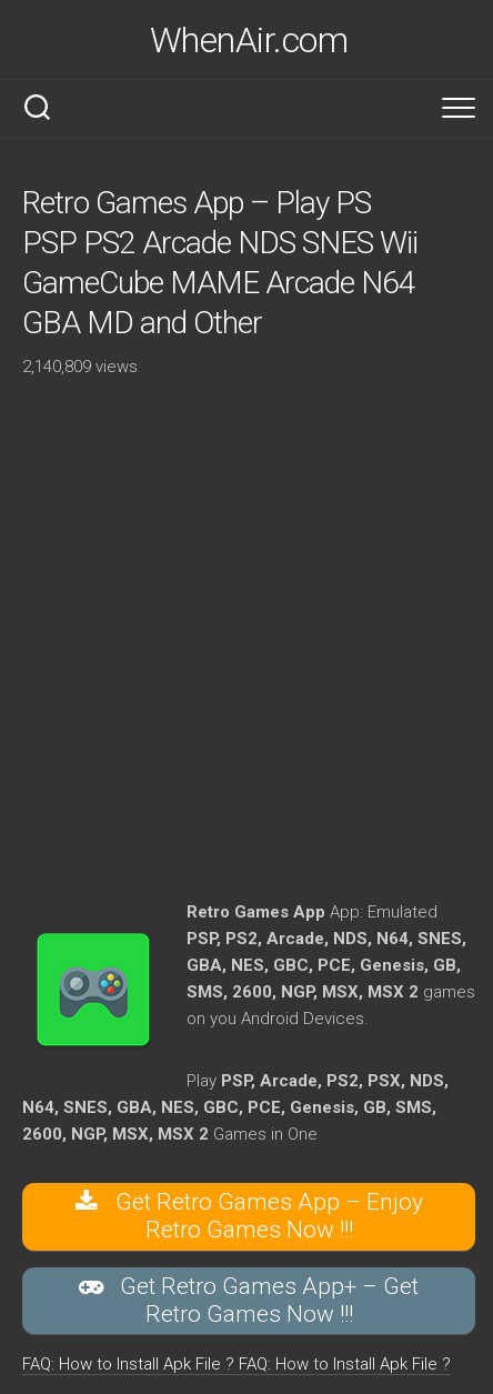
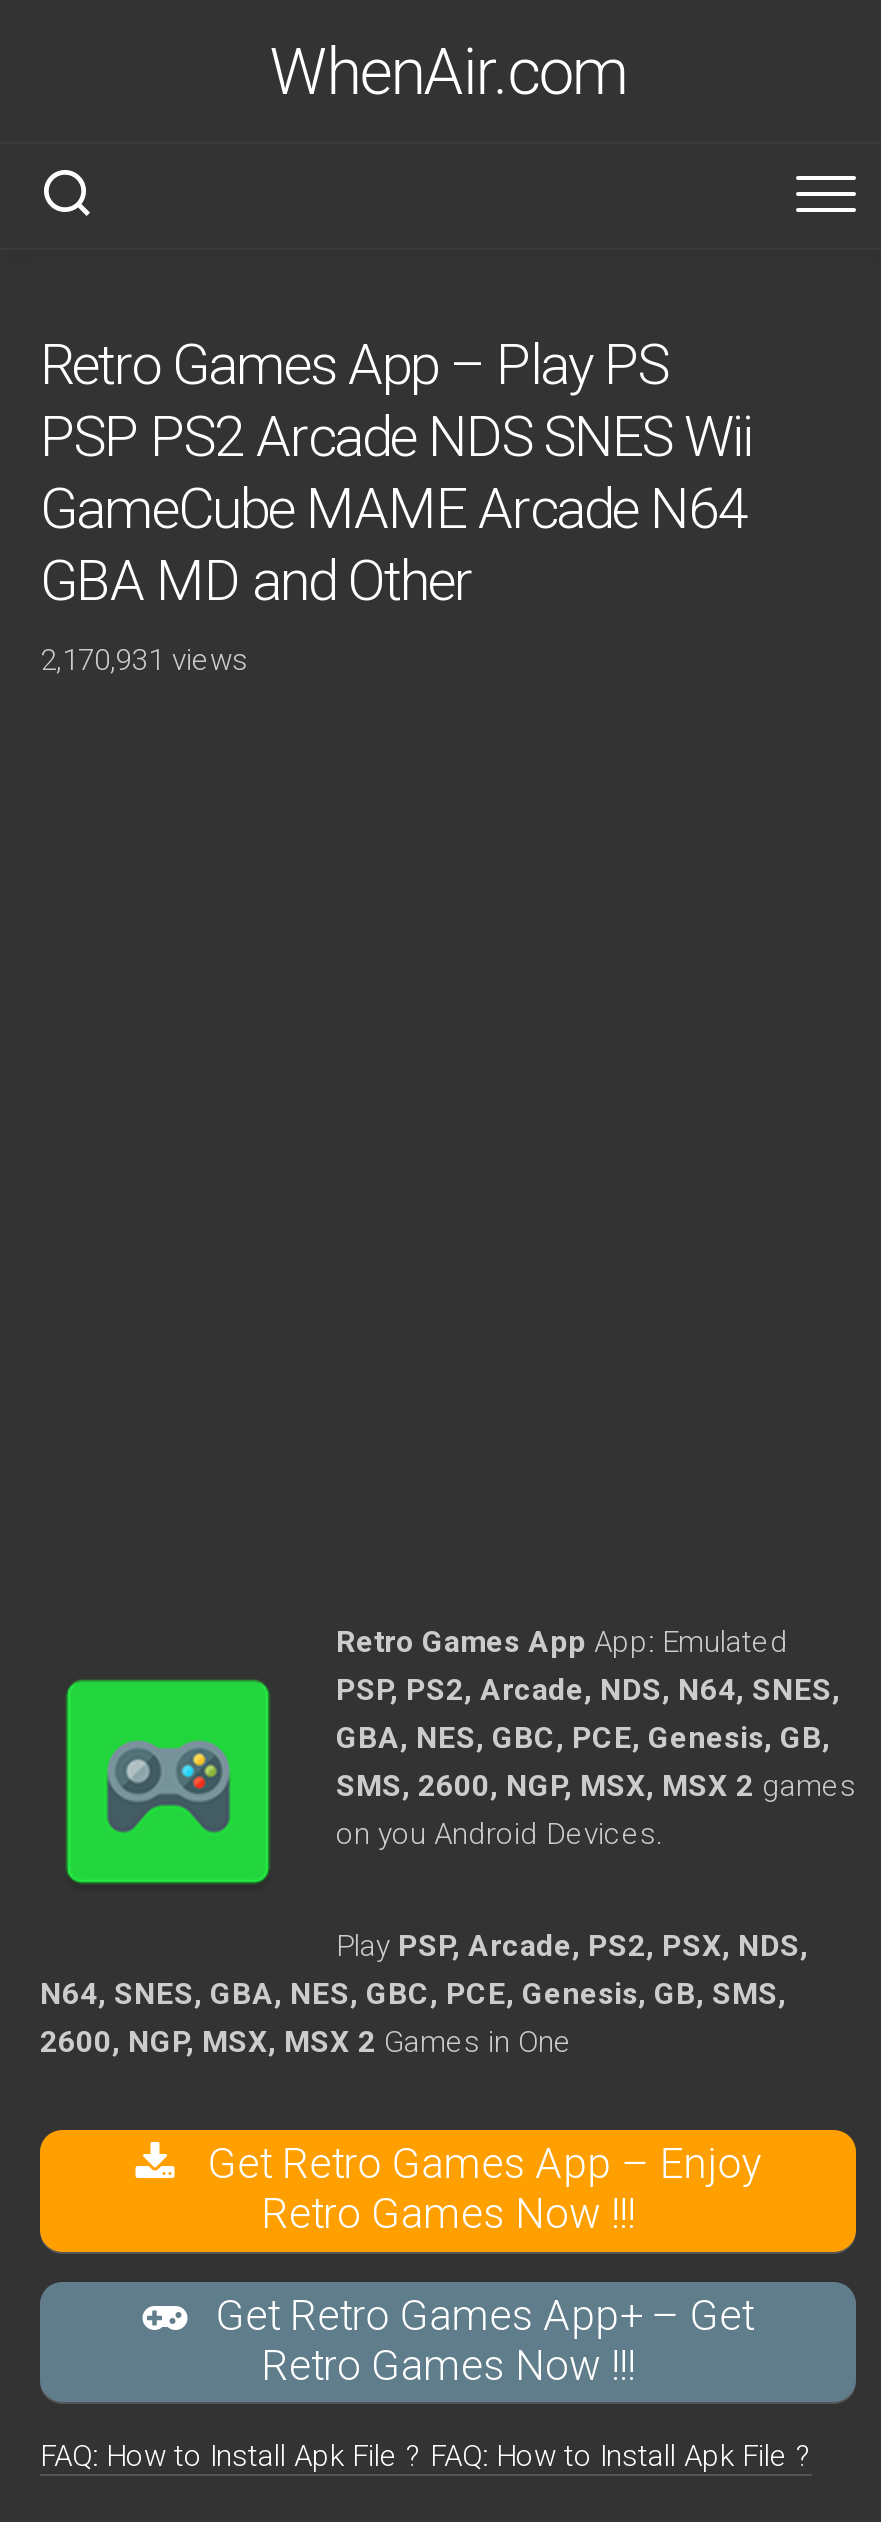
[22,357,138,377] 2,140,809 views -> [40,642,248,678] 2,170,931 views

